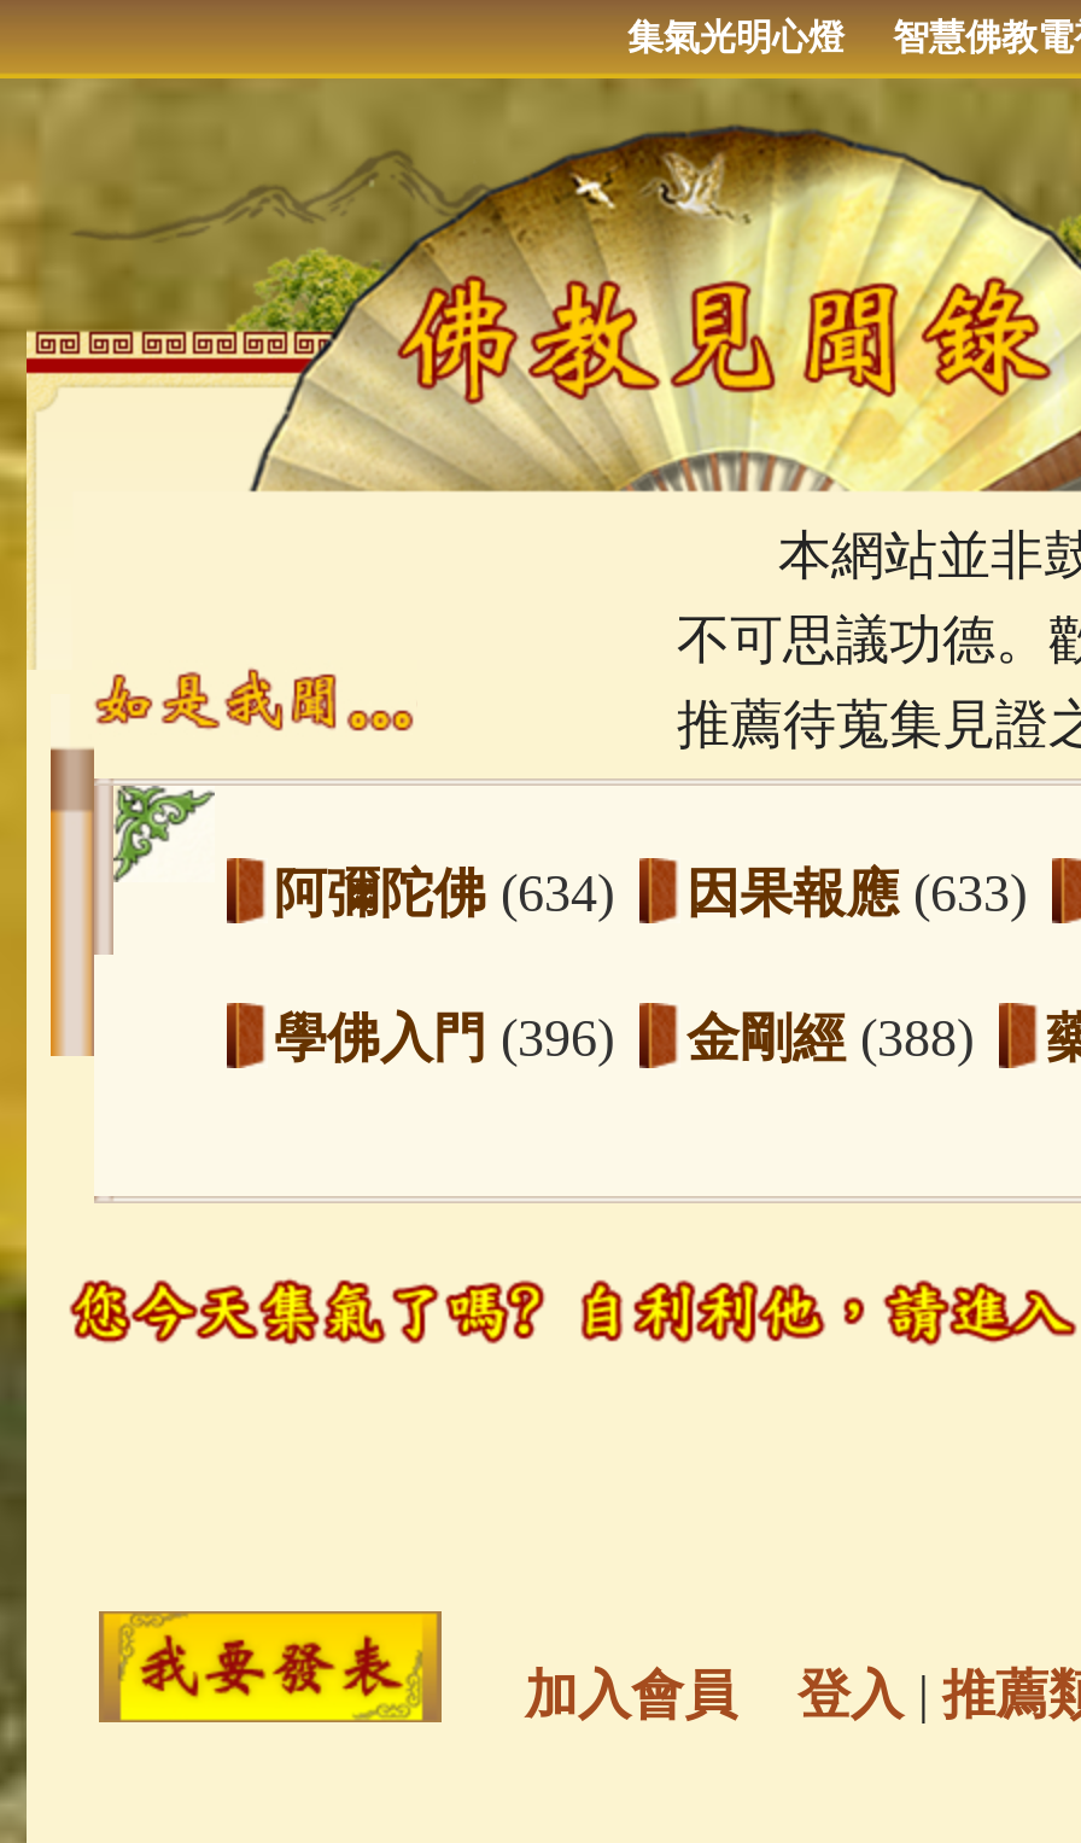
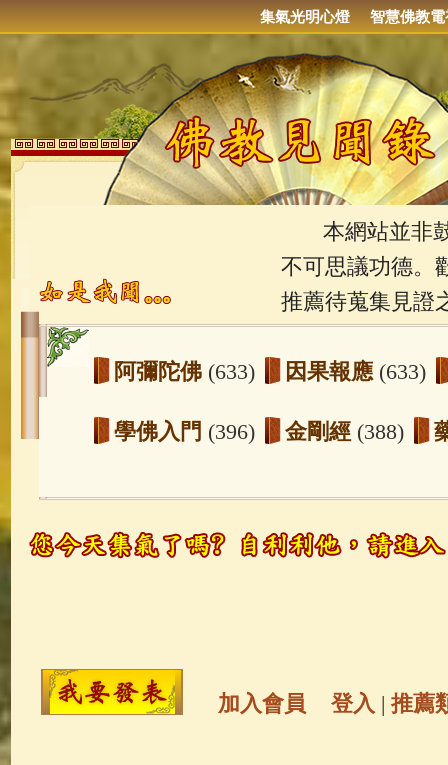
[274,863,1027,923] 阿彌陀佛(634) 因果報應(633) -> [113,359,425,384] 阿彌陀佛(633) 因果報應(633)

